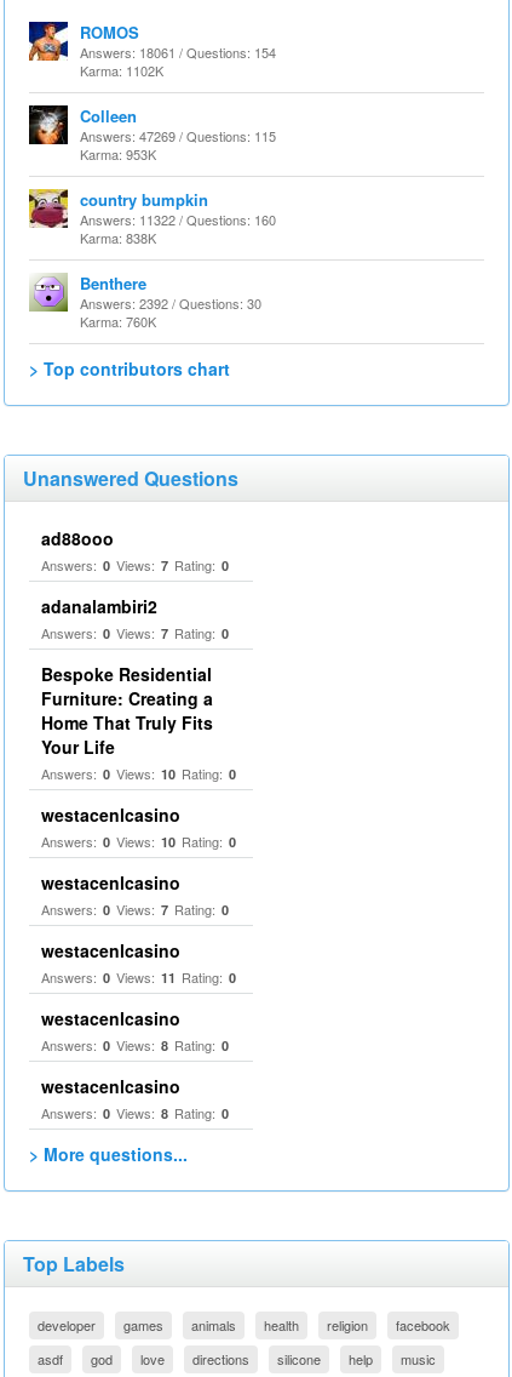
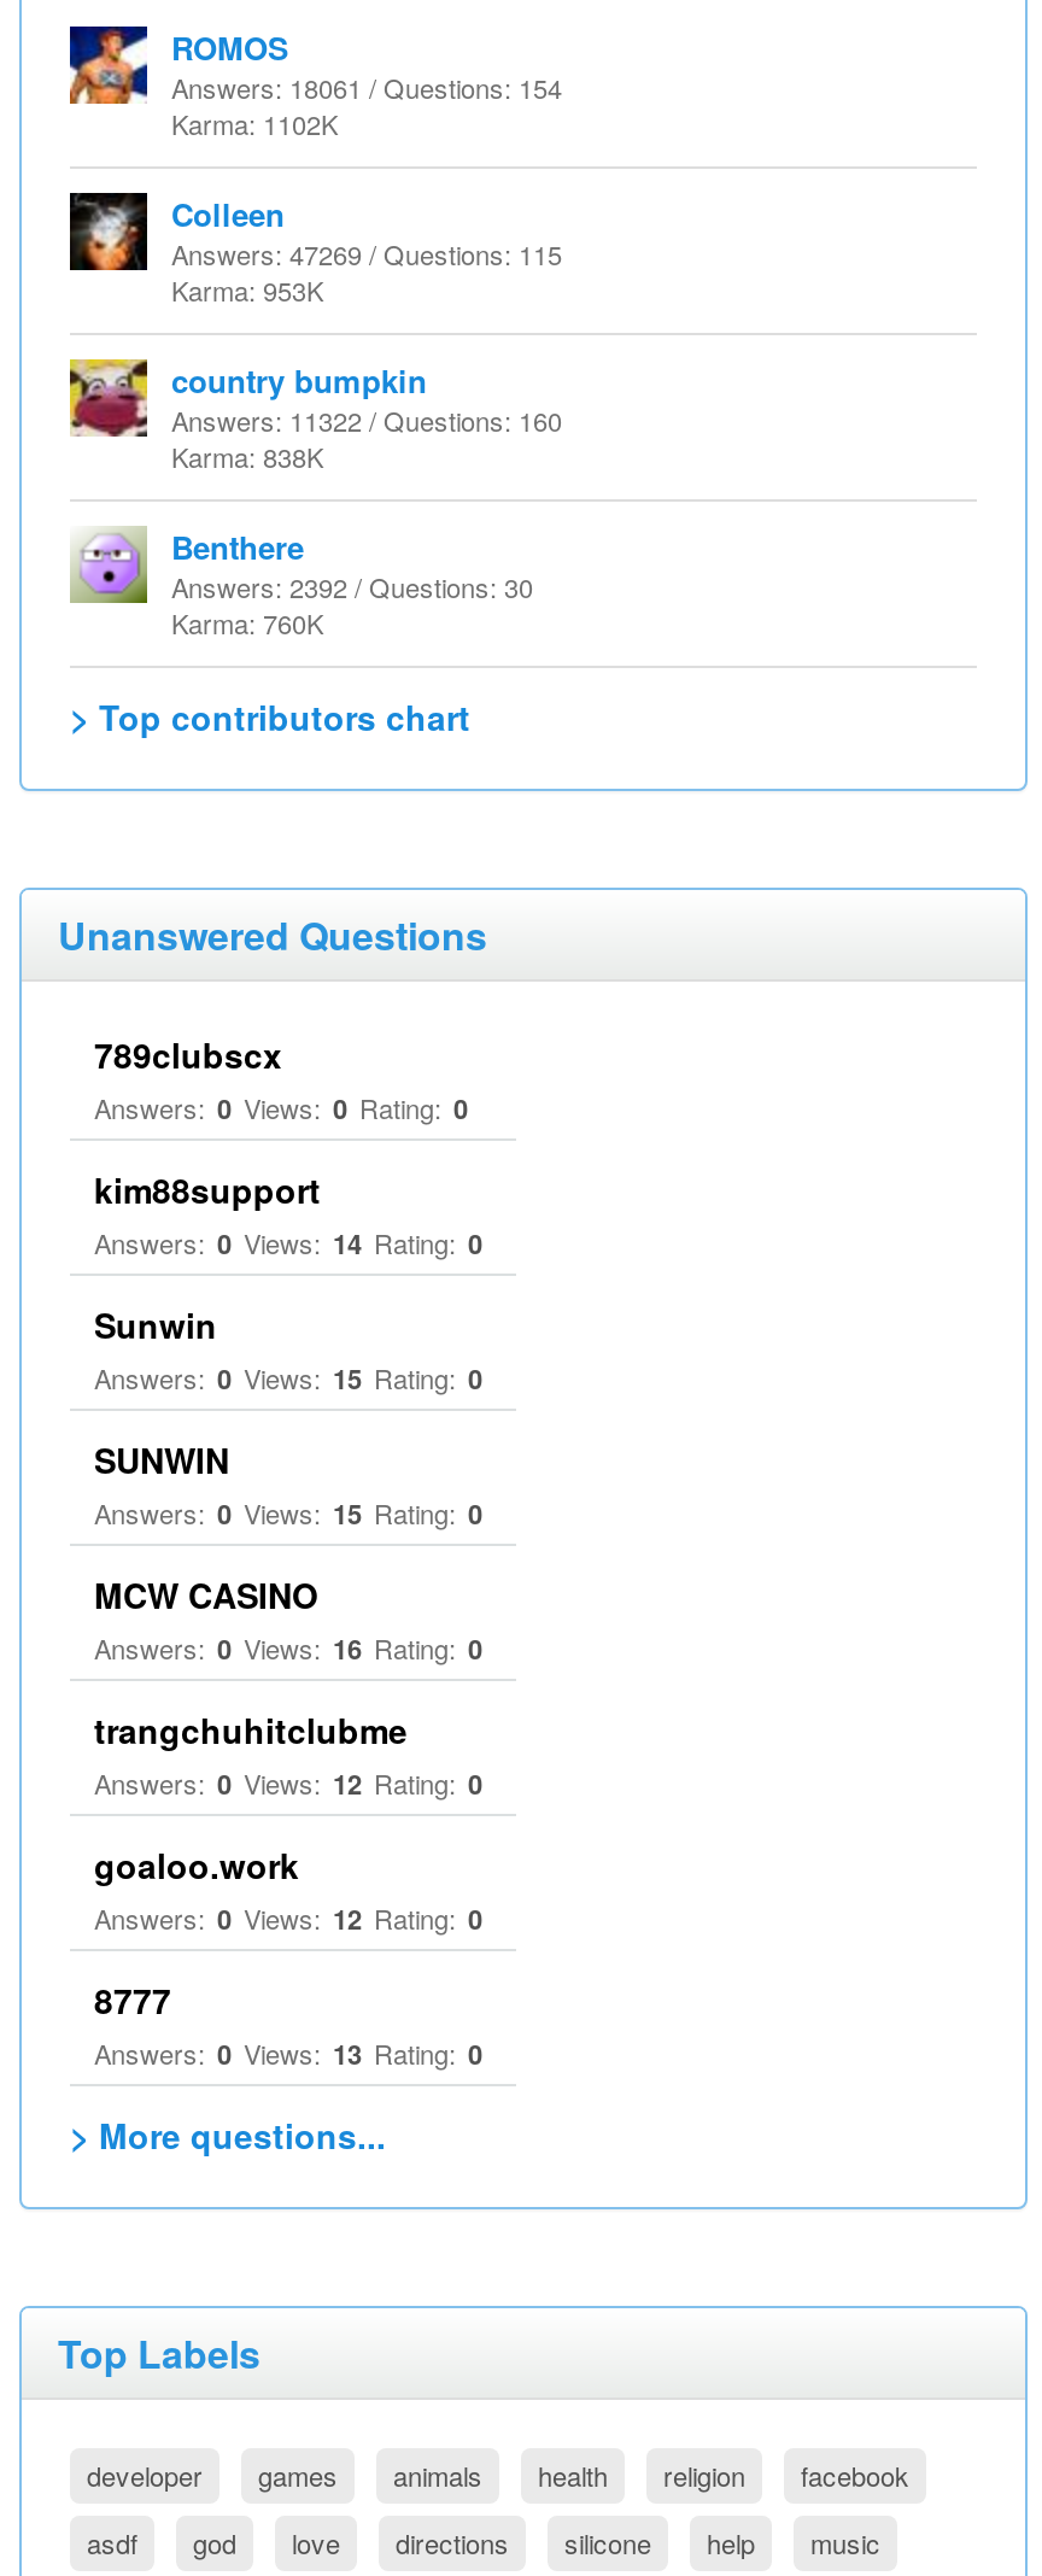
[41,526,229,575] ad88ooo | Answers: 0 Views: 7 Rating: 0 -> [94,1030,468,1126] 789clubscx | Answers: 0 Views: 0 Rating: 0
[41,594,229,642] adanalambiri2 | Answers: 0 Views: 7 Rating: 0 -> [94,1165,482,1261] kim88support | Answers: 0 Views: 14 Rating: 0
[41,662,236,783] Bespoke Residential | Furniture: Creating a | Home That Truly Fits | Your Life | Answers: 0 Views: 10 Rating: 0 -> [94,1300,482,1397] Sunwin | Answers: 0 Views: 15 Rating: 0
[41,802,236,851] westacenlcasino | Answers: 0 Views: 10 Rating: 0 -> [94,1435,482,1532] SUNWIN | Answers: 0 Views: 15 Rating: 0
[41,870,229,919] westacenlcasino | Answers: 0 Views: 7 Rating: 0 -> [94,1570,482,1667] MCW CASINO | Answers: 0 Views: 16 Rating: 0
[41,938,236,987] westacenlcasino | Answers: 0 Views: 11 Rating: 0 -> [94,1705,482,1802] trangchuhitclubme | Answers: 0 Views: 12 Rating: 0
[41,1006,229,1055] westacenlcasino | Answers: 0 Views: 8 Rating: 0 -> [94,1840,482,1937] goaloo.work | Answers: 0 Views: 12 Rating: 0
[41,1074,229,1122] westacenlcasino | Answers: 0 Views: 8 Rating: 0 -> [94,1975,482,2072] 8777 | Answers: 0 Views: 13 Rating: 0

